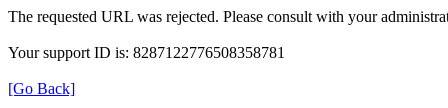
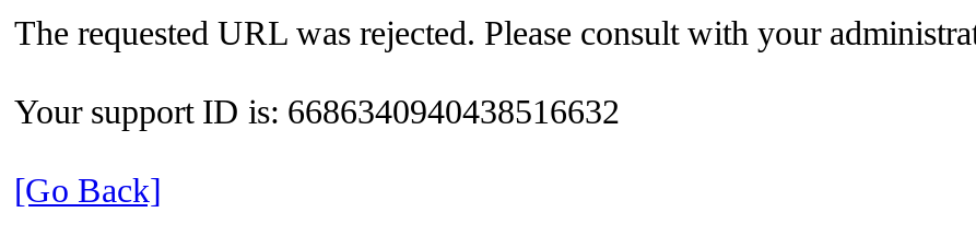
[8,44,285,61] Your support ID is: 8287122776508358781 -> [14,93,620,130] Your support ID is: 6686340940438516632

